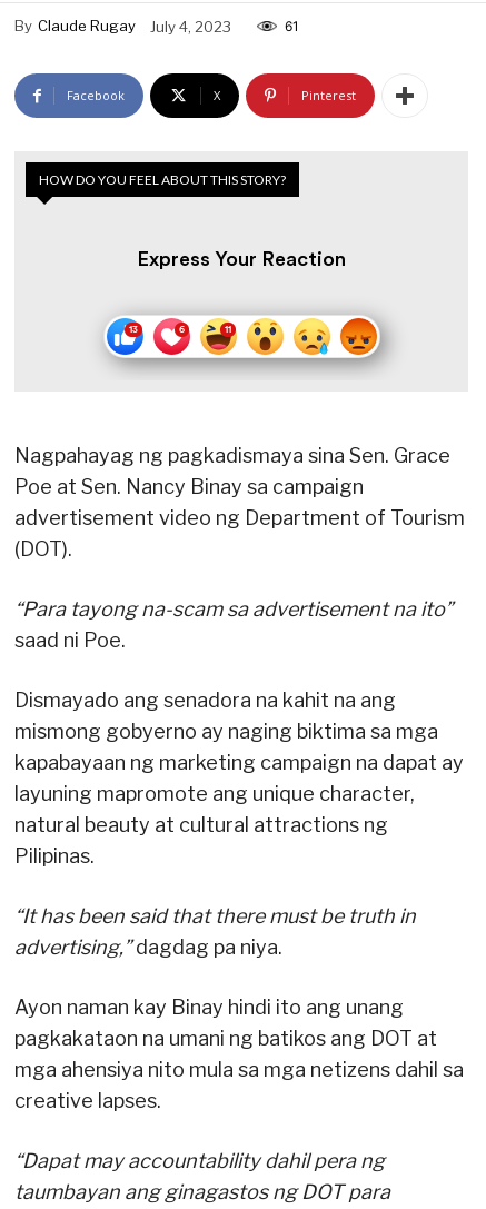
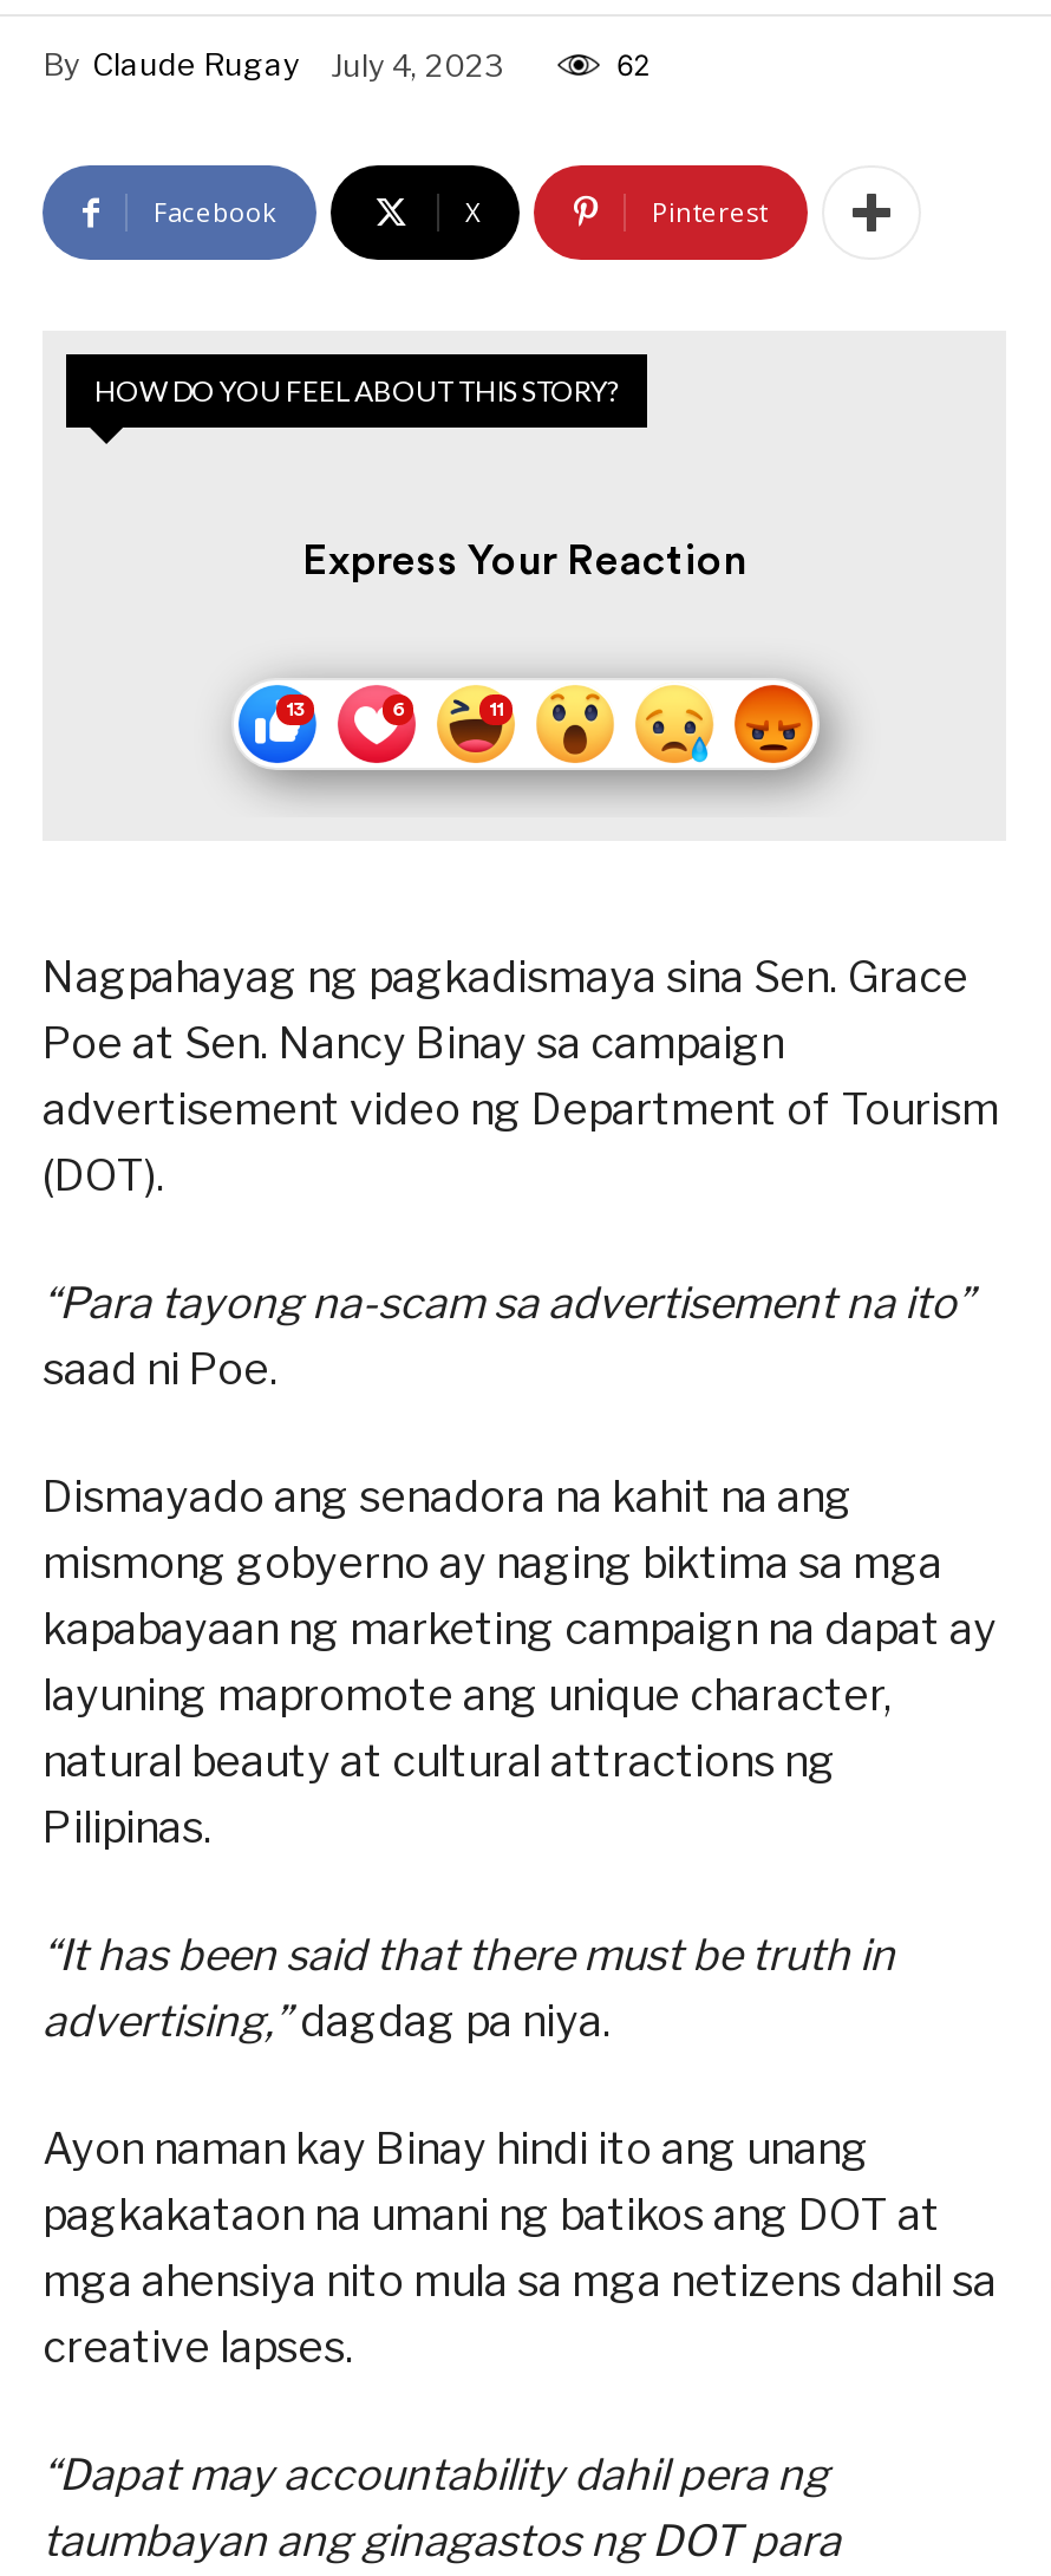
[285,18,299,35] 61 -> [616,48,649,83] 62

